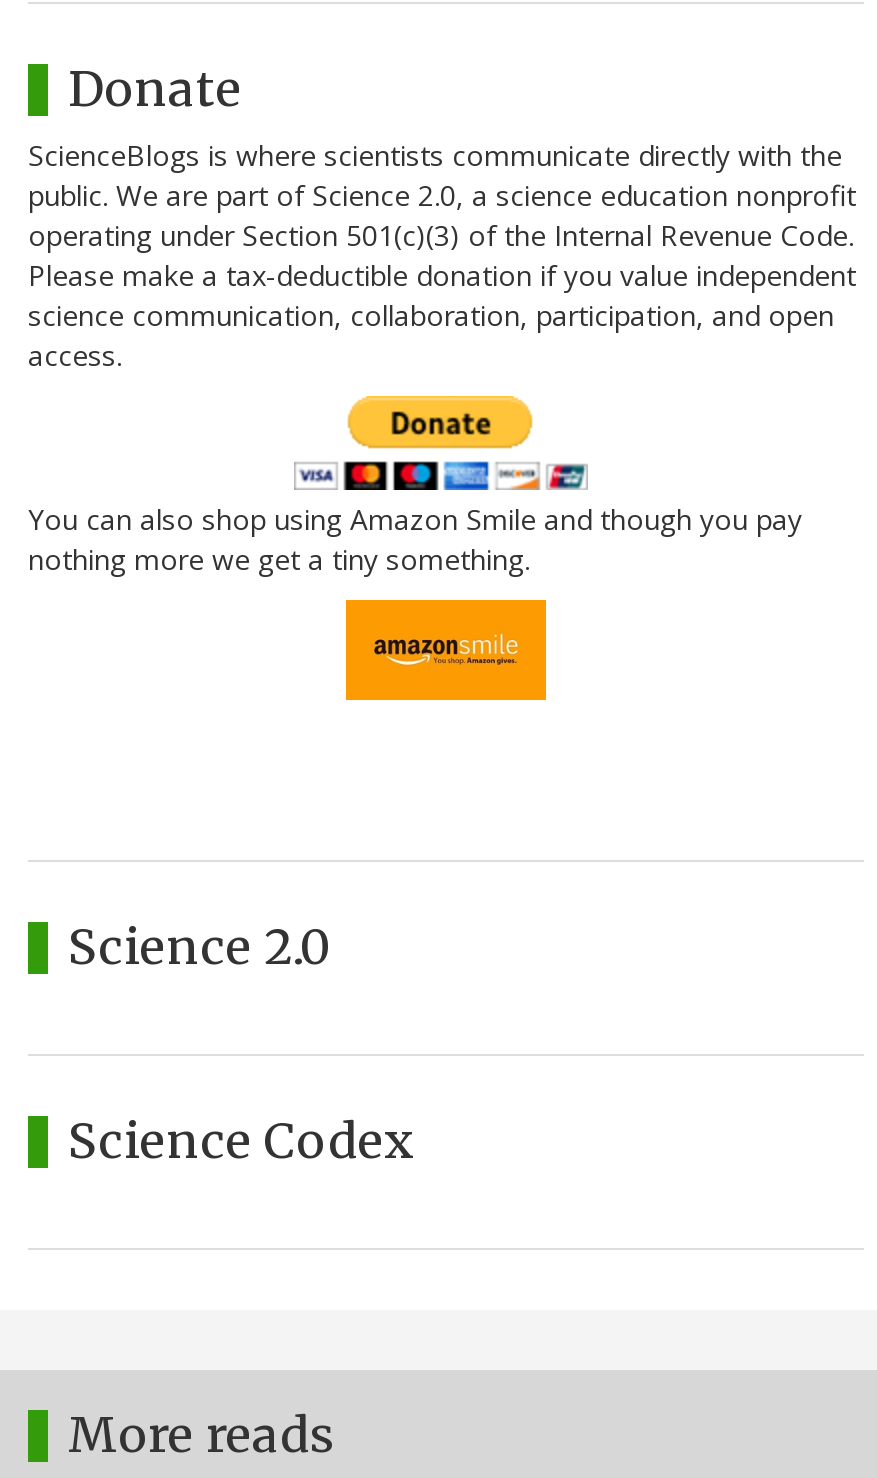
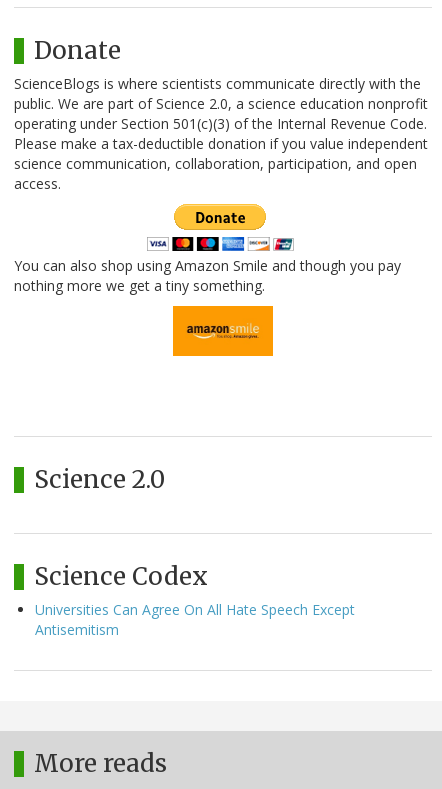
none -> [35,600,355,639] Universities Can Agree On All Hate Speech Except | Antisemitism

